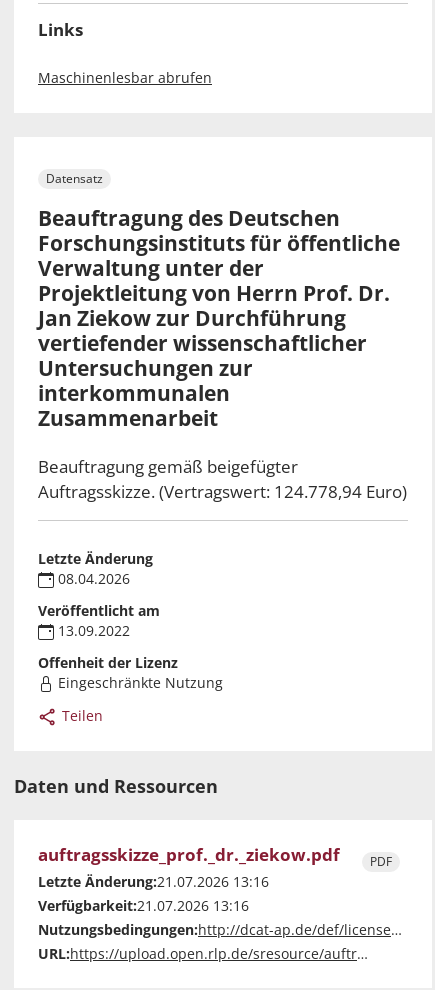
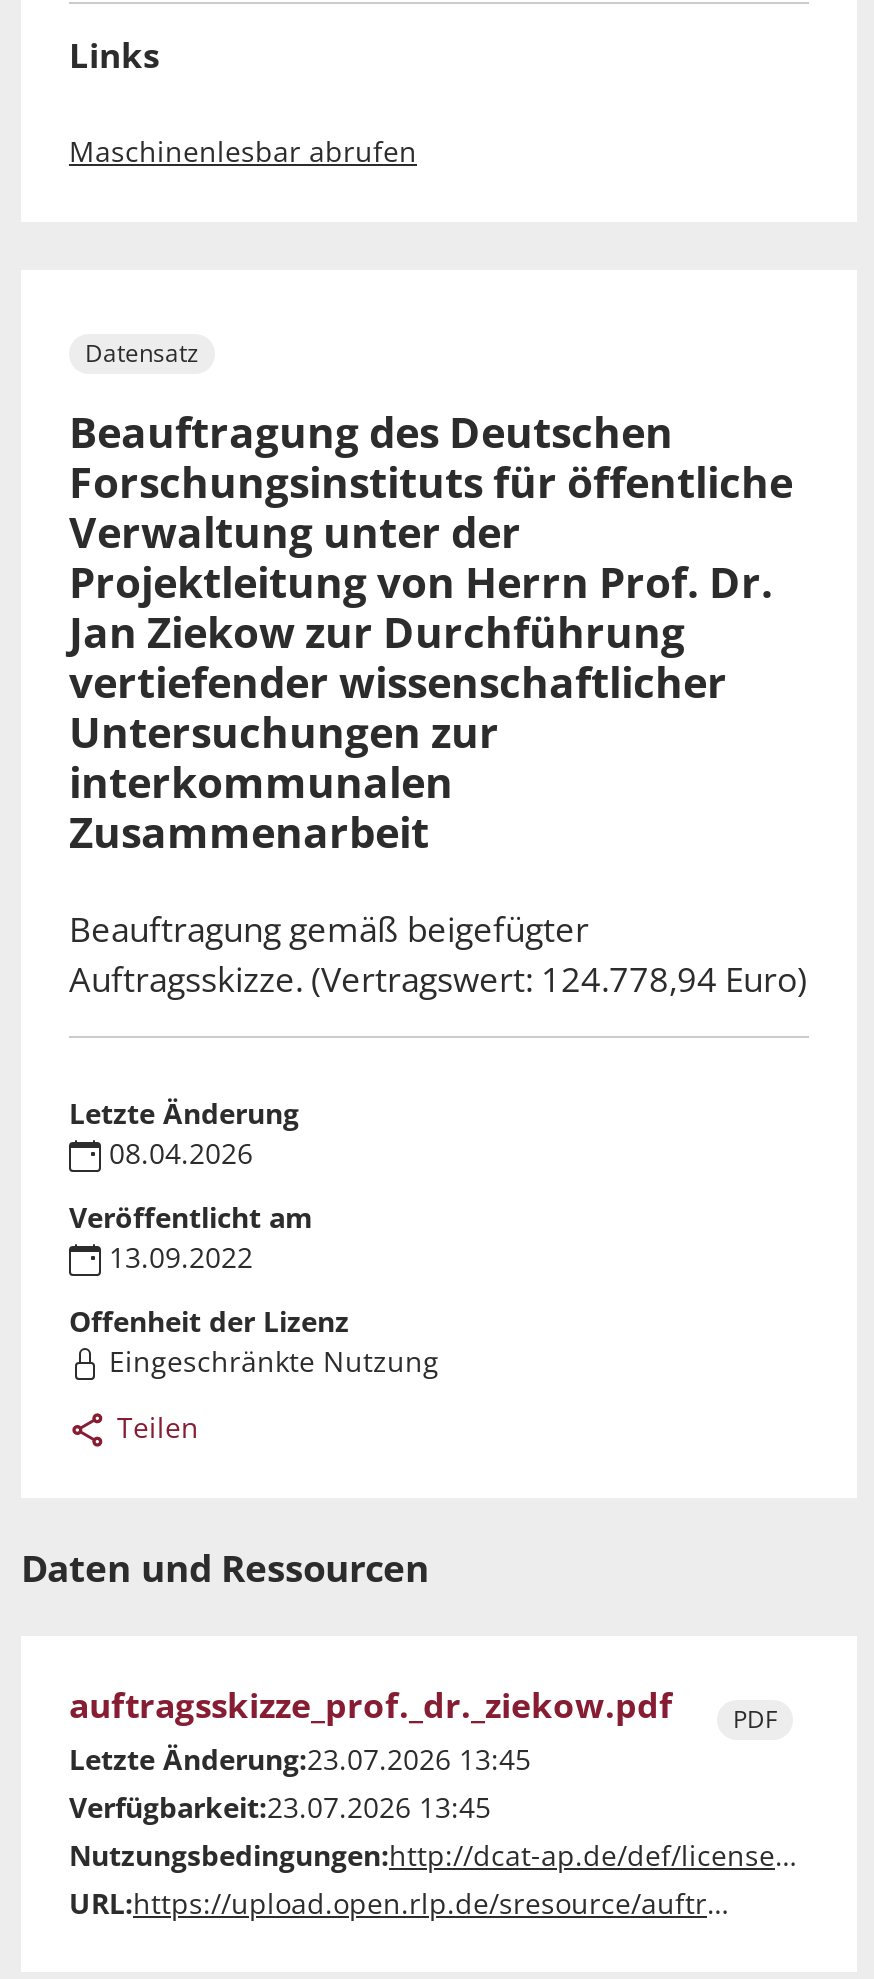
[38,872,269,891] Letzte Änderung:21.07.2026 13:16 -> [69,1740,531,1778] Letzte Änderung:23.07.2026 13:45
[38,896,249,915] Verfügbarkeit:21.07.2026 13:16 -> [69,1788,491,1826] Verfügbarkeit:23.07.2026 13:45

